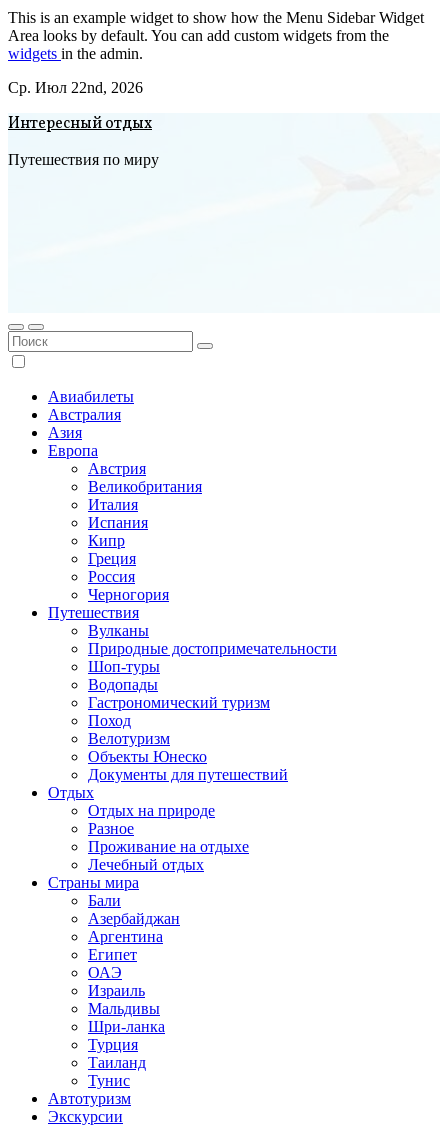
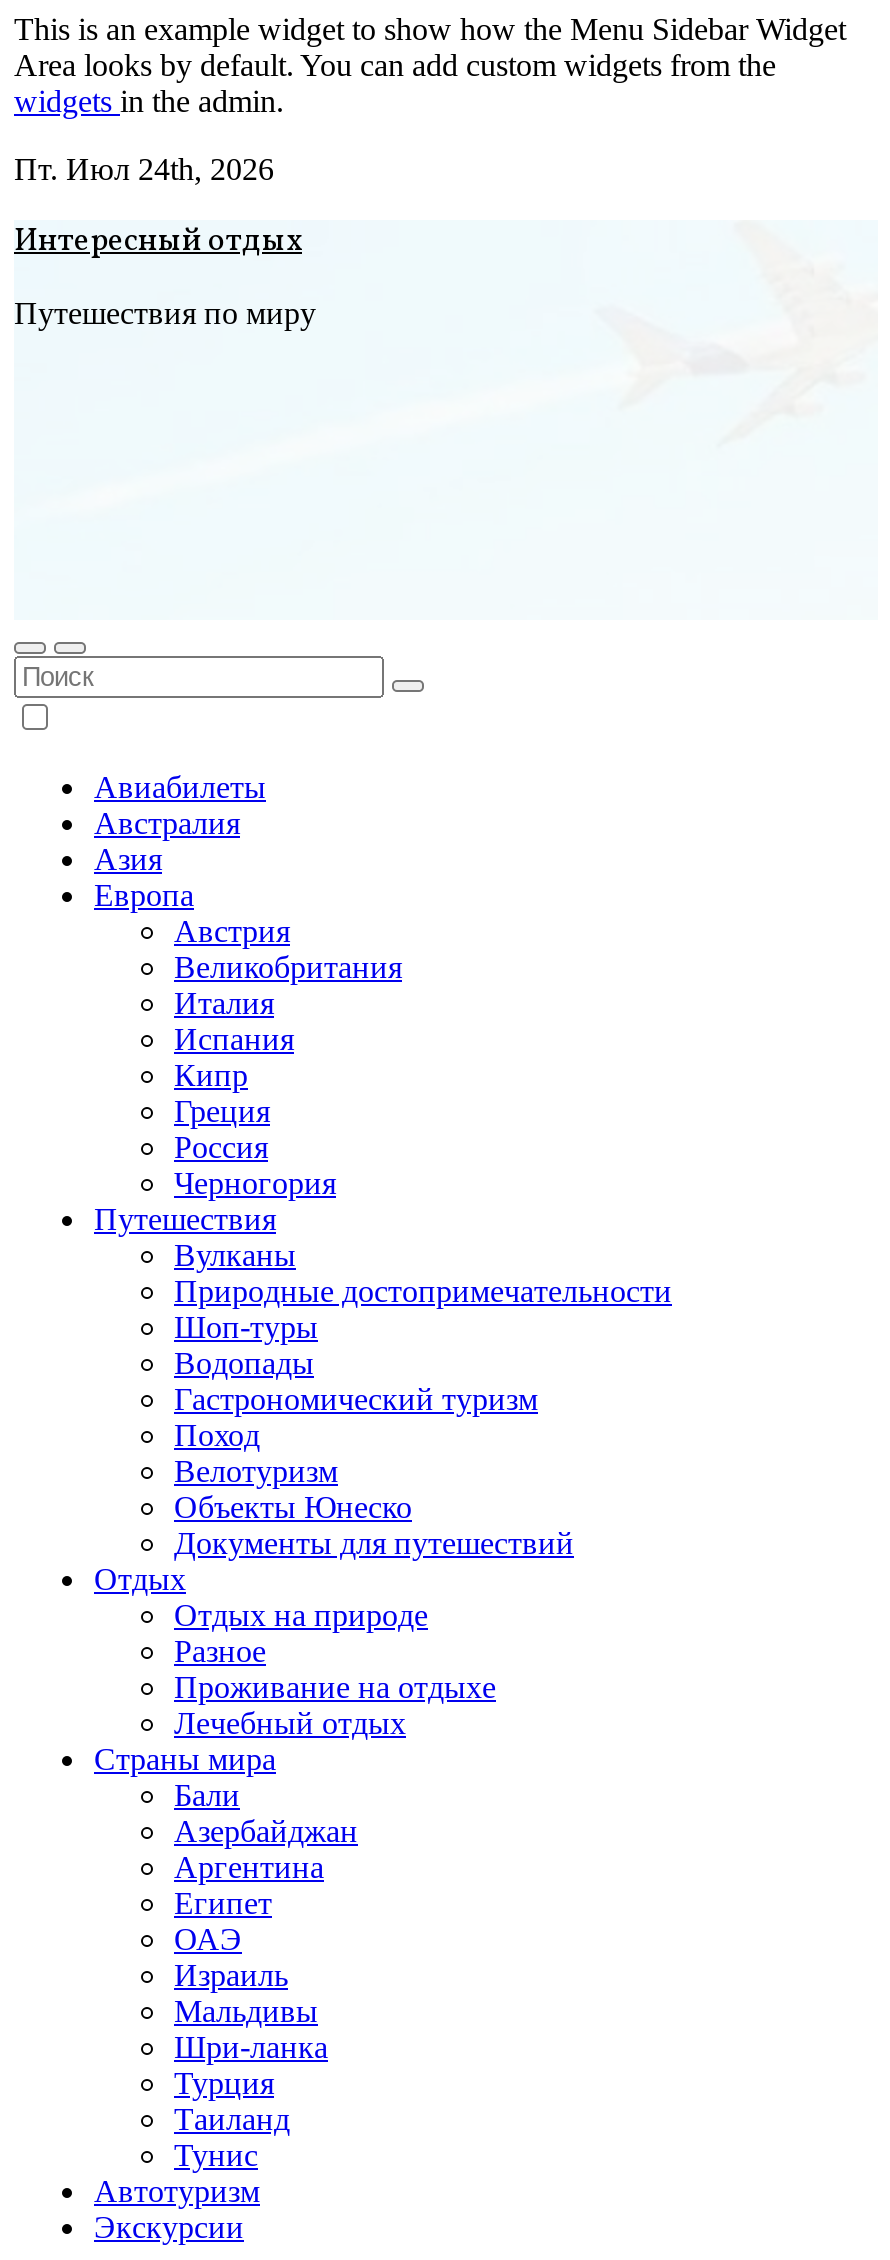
[8,79,143,96] Ср. Июл 22nd, 2026 -> [14,152,274,186] Пт. Июл 24th, 2026

